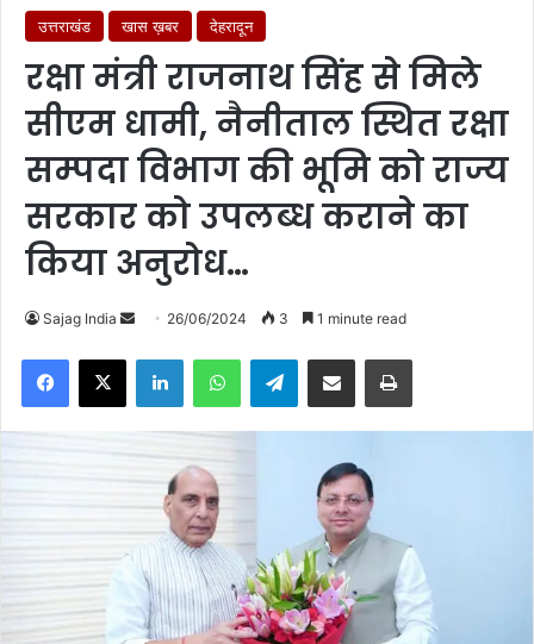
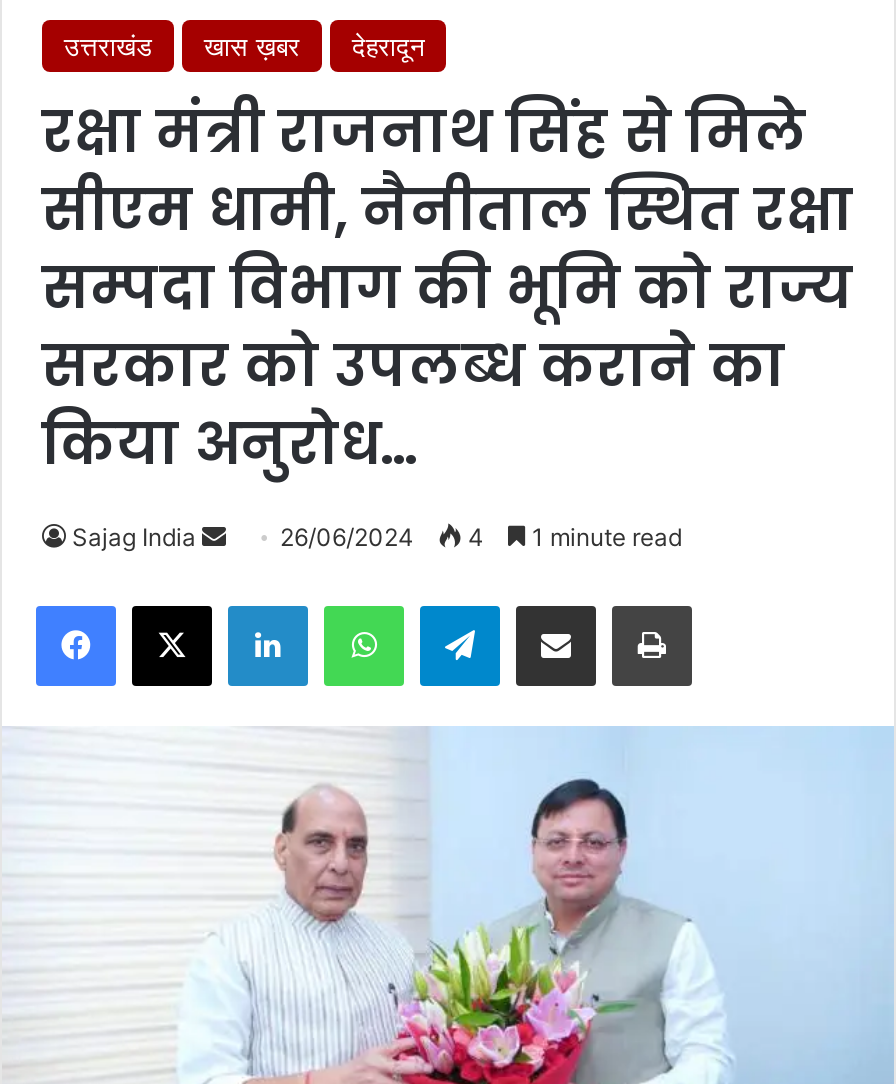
[275,309,288,327] 3 -> [462,521,484,551] 4

